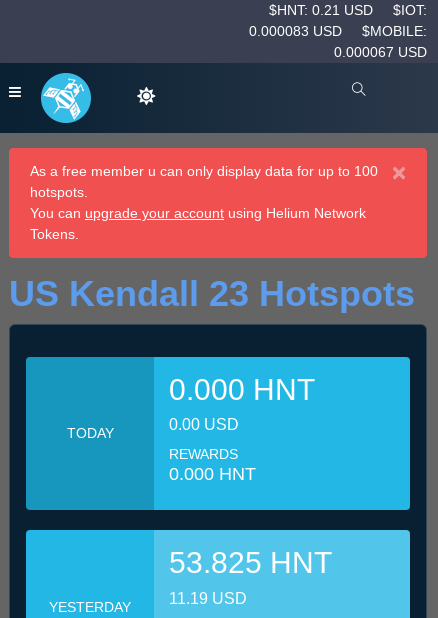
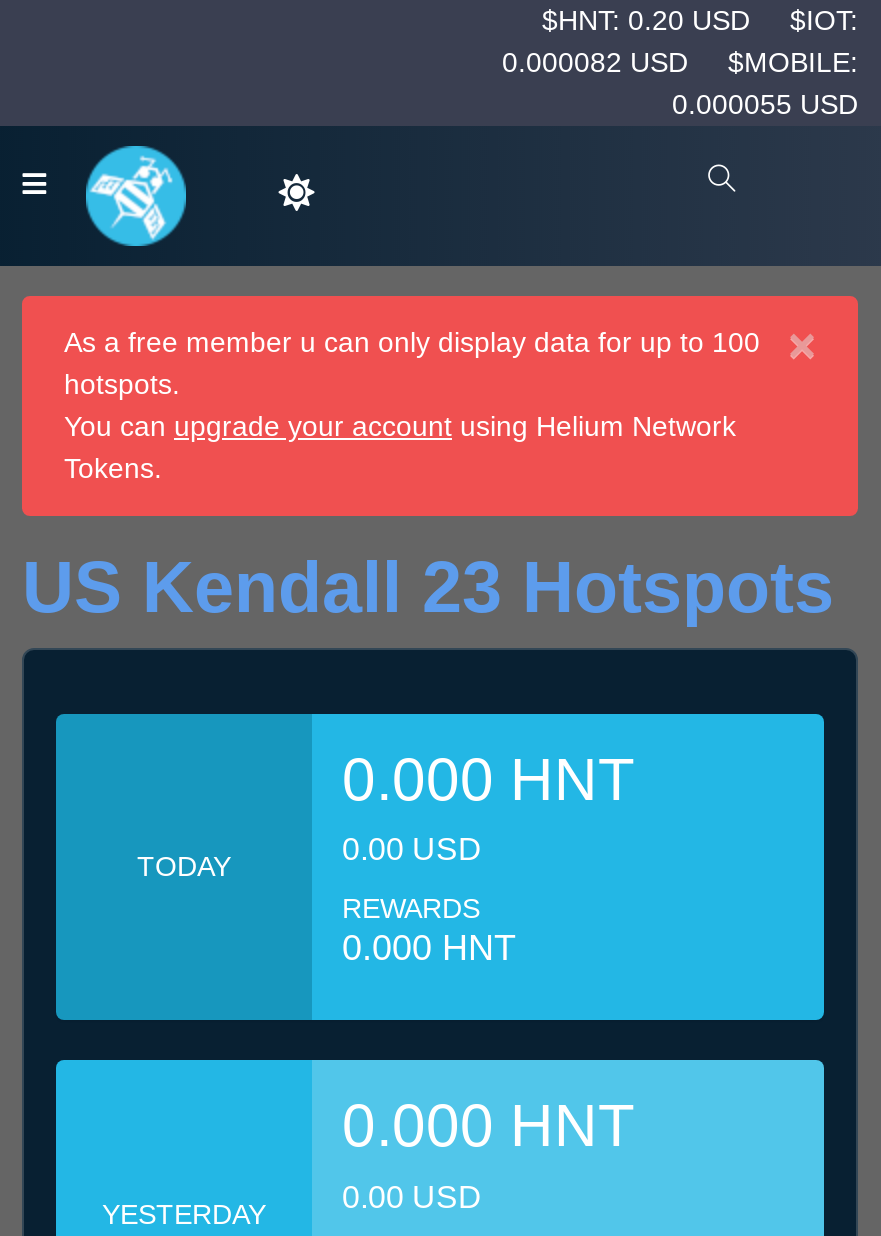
[269,2,427,18] $HNT: 0.21 USD $IOT: -> [542,4,858,36] $HNT: 0.20 USD $IOT:
[249,23,427,39] 0.000083 USD $MOBILE: -> [502,46,858,78] 0.000082 USD $MOBILE:
[334,44,427,60] 0.000067 USD -> [672,88,858,120] 0.000055 USD
[169,546,332,579] 53.825 HNT -> [342,1093,634,1159] 0.000 HNT
[169,590,247,607] 11.19 USD -> [342,1180,482,1214] 0.00 USD

